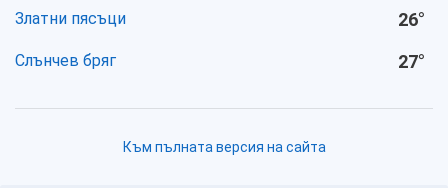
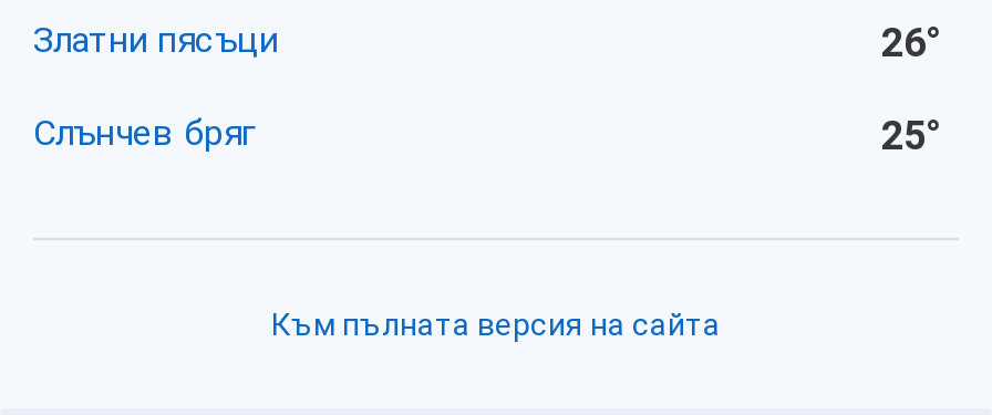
[398,51,425,72] 27° -> [881,112,941,158] 25°

